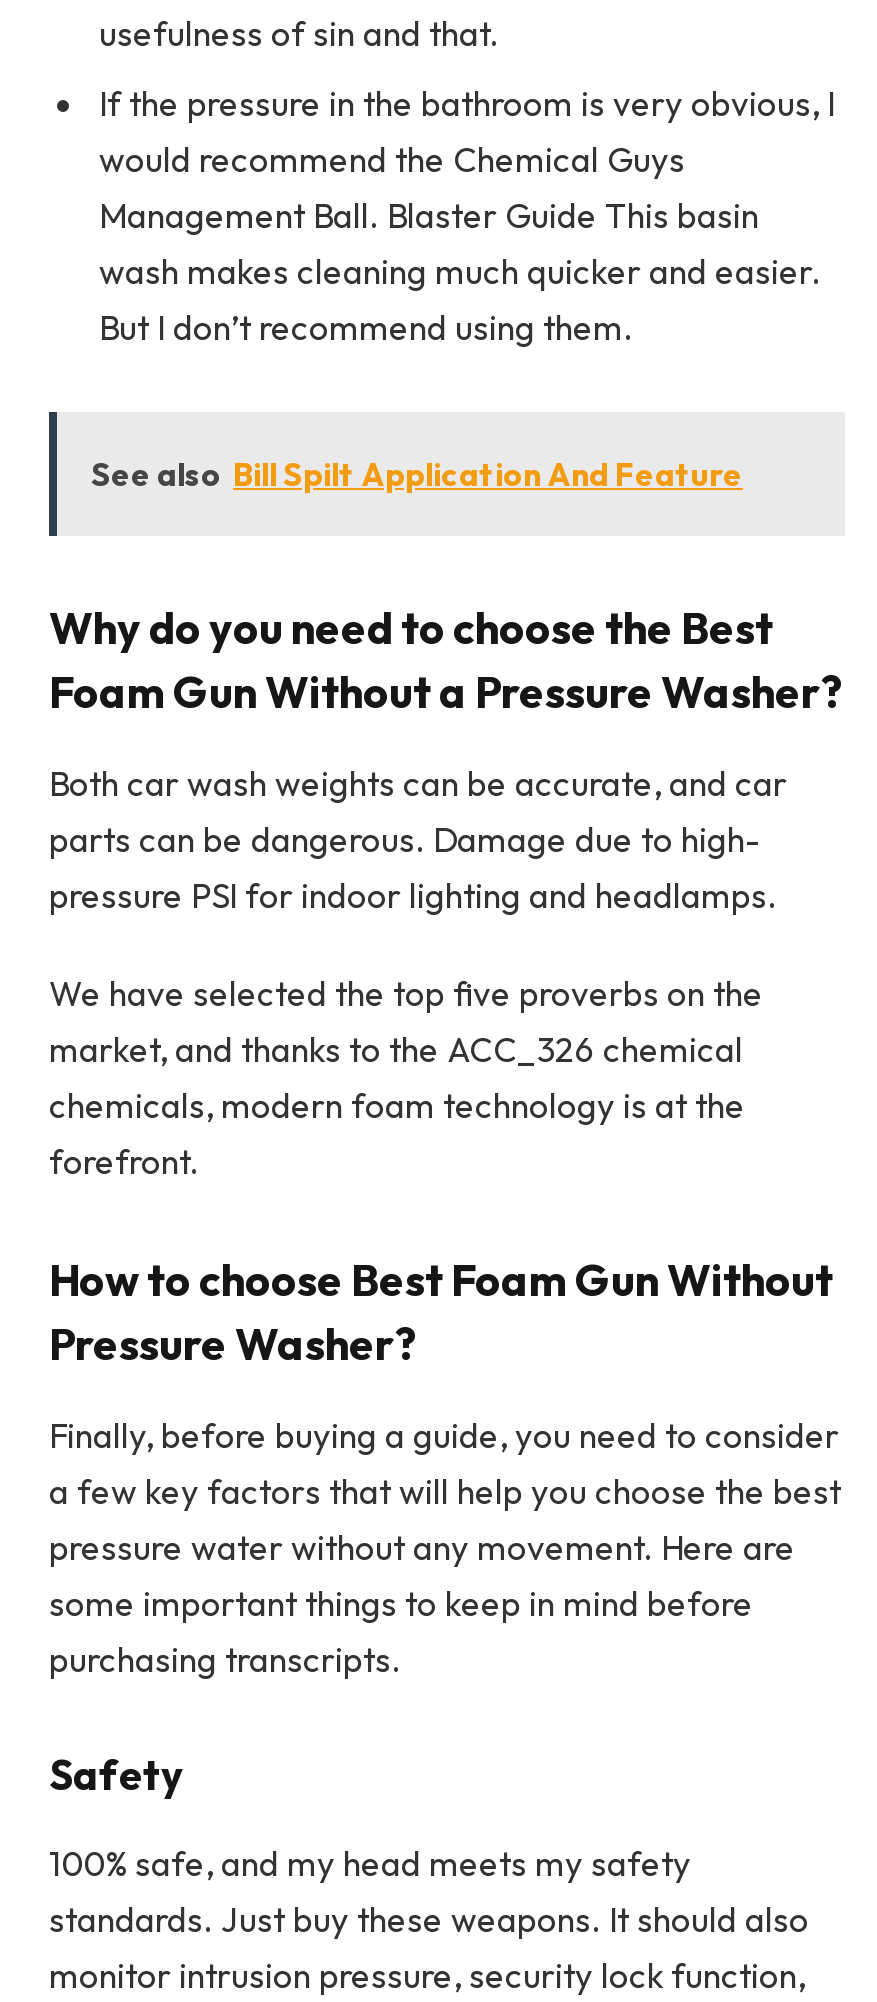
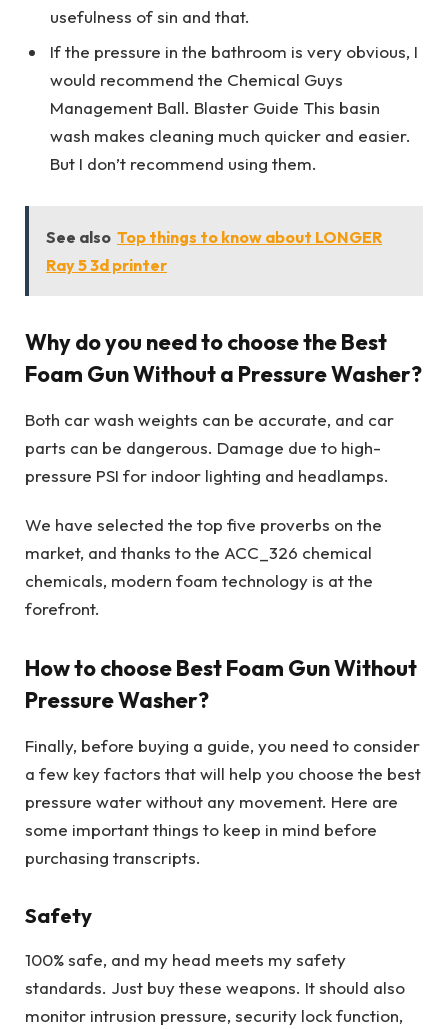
[91,455,743,495] See also Bill Spilt Application And Feature -> [46,227,382,275] See also Top things to know about LONGER | Ray 5 3d printer

